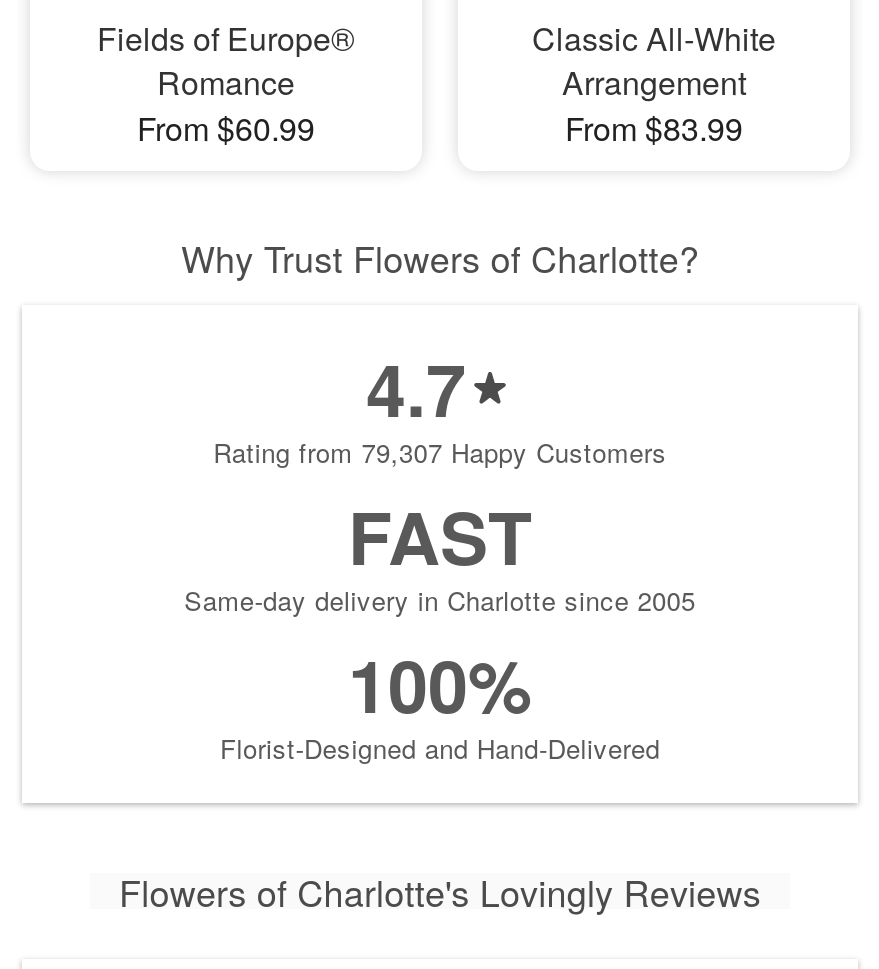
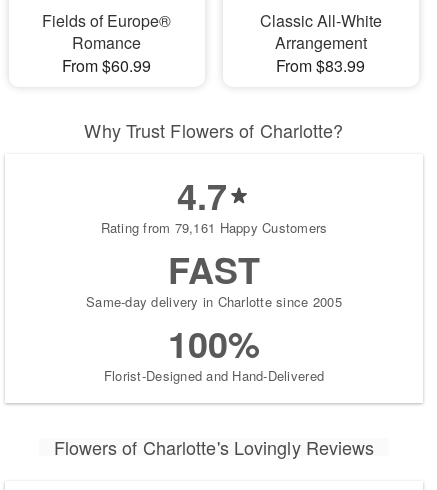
[213,433,667,471] Rating from 79,307 Happy Customers -> [101,218,327,237] Rating from 79,161 Happy Customers

